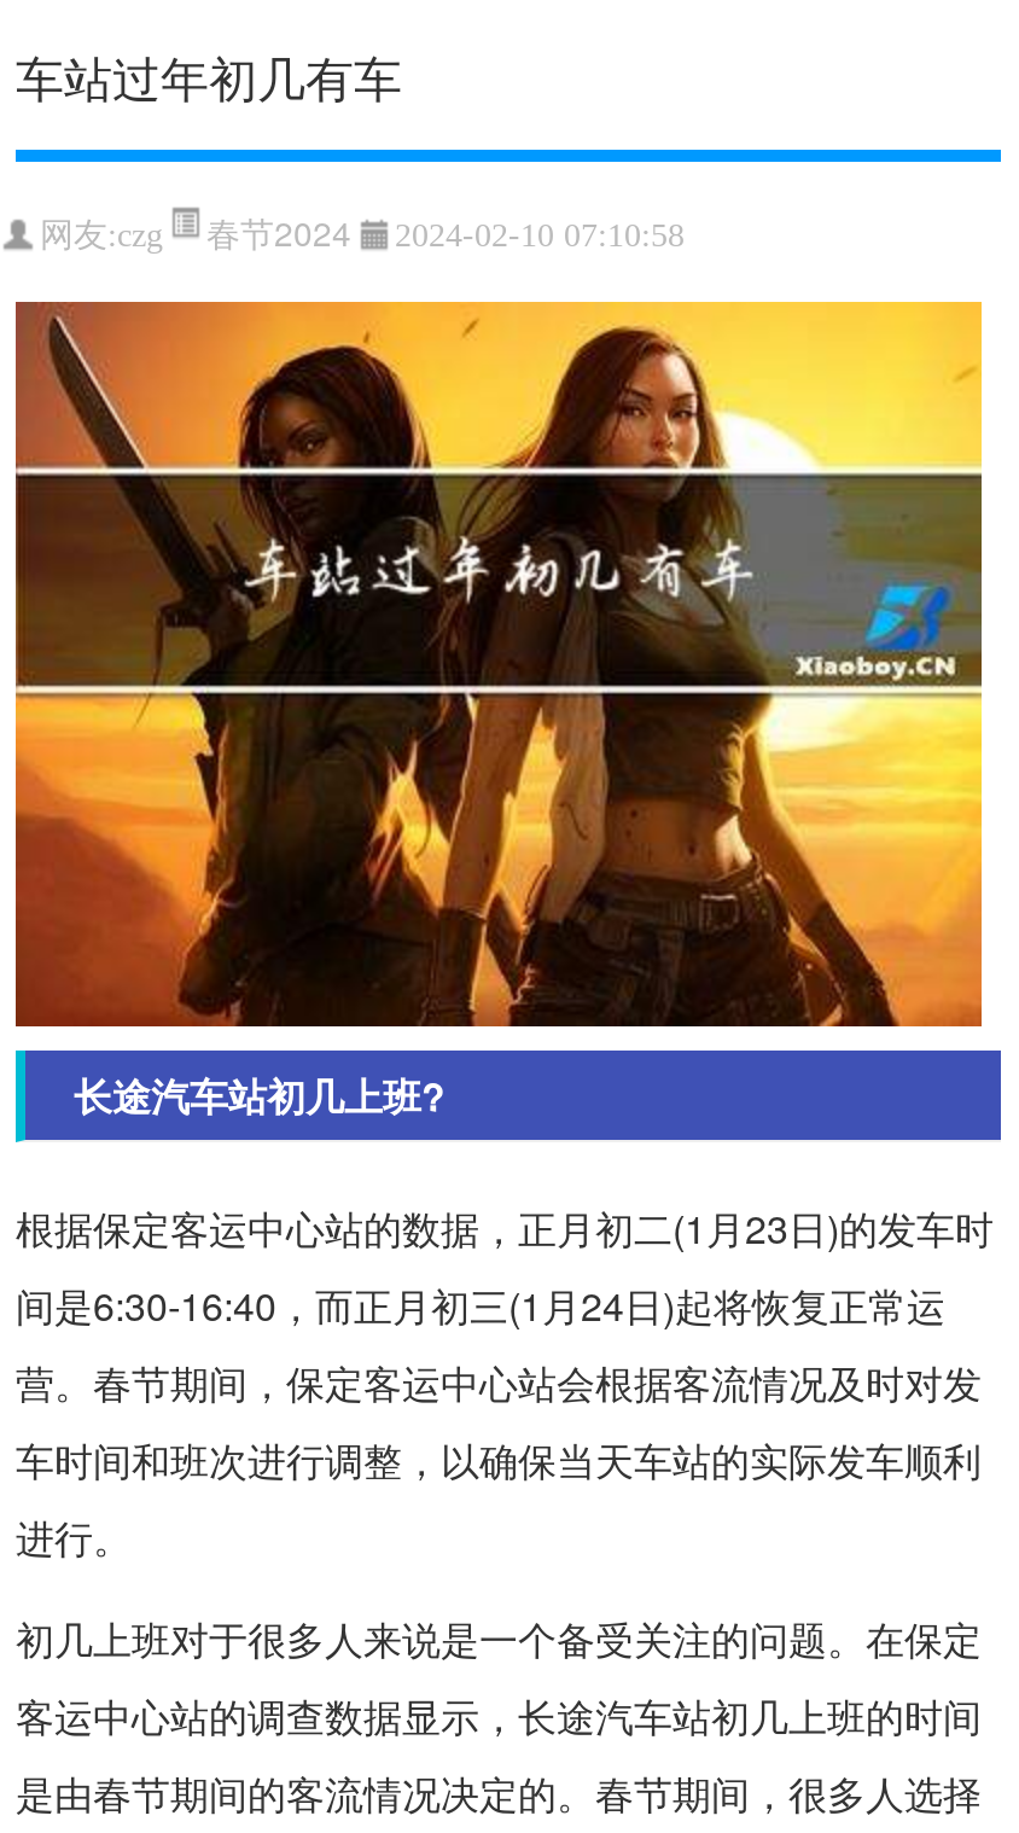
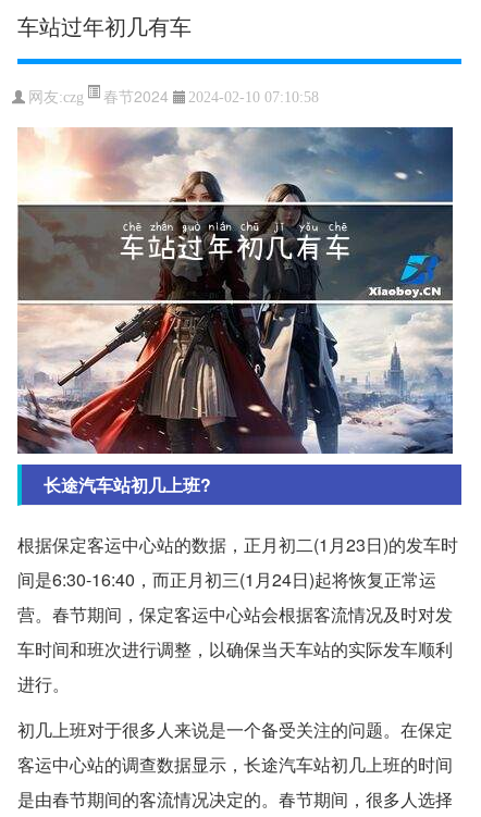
[13,299,984,1029] [image] -> [16,126,454,455] [image]

